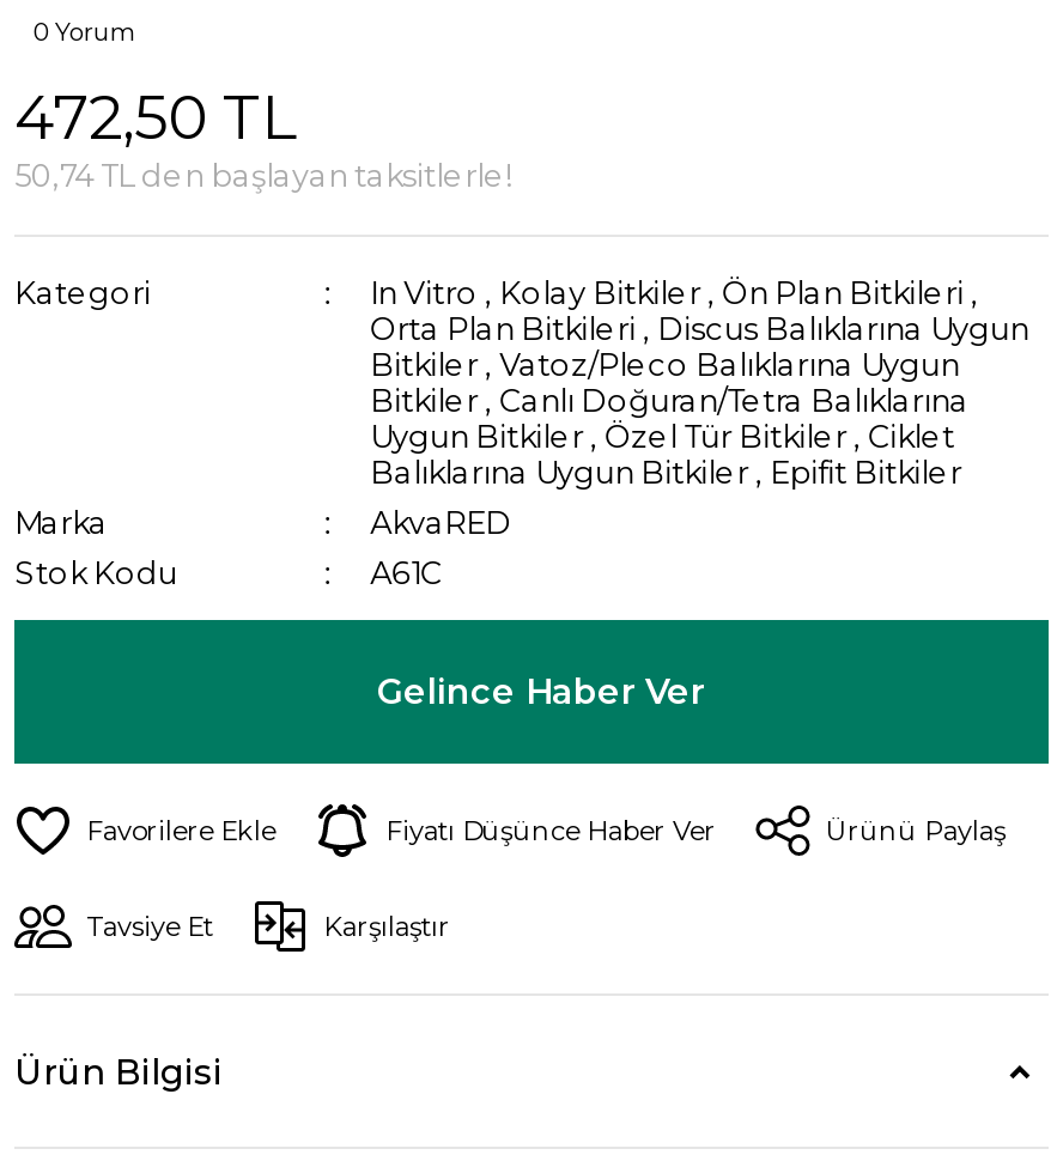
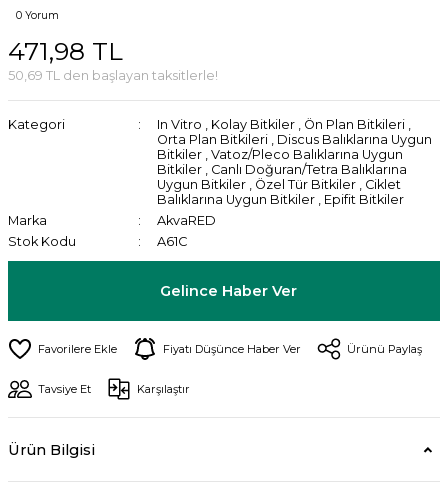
[14,81,297,153] 472,50 TL -> [8,36,123,66] 471,98 TL
[14,158,512,194] 50,74 TL den başlayan taksitlerle! -> [8,68,218,83] 50,69 TL den başlayan taksitlerle!

